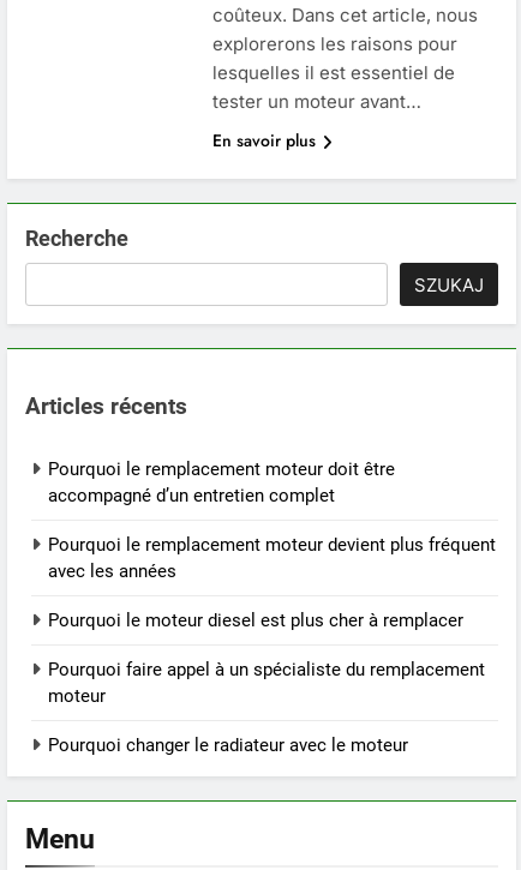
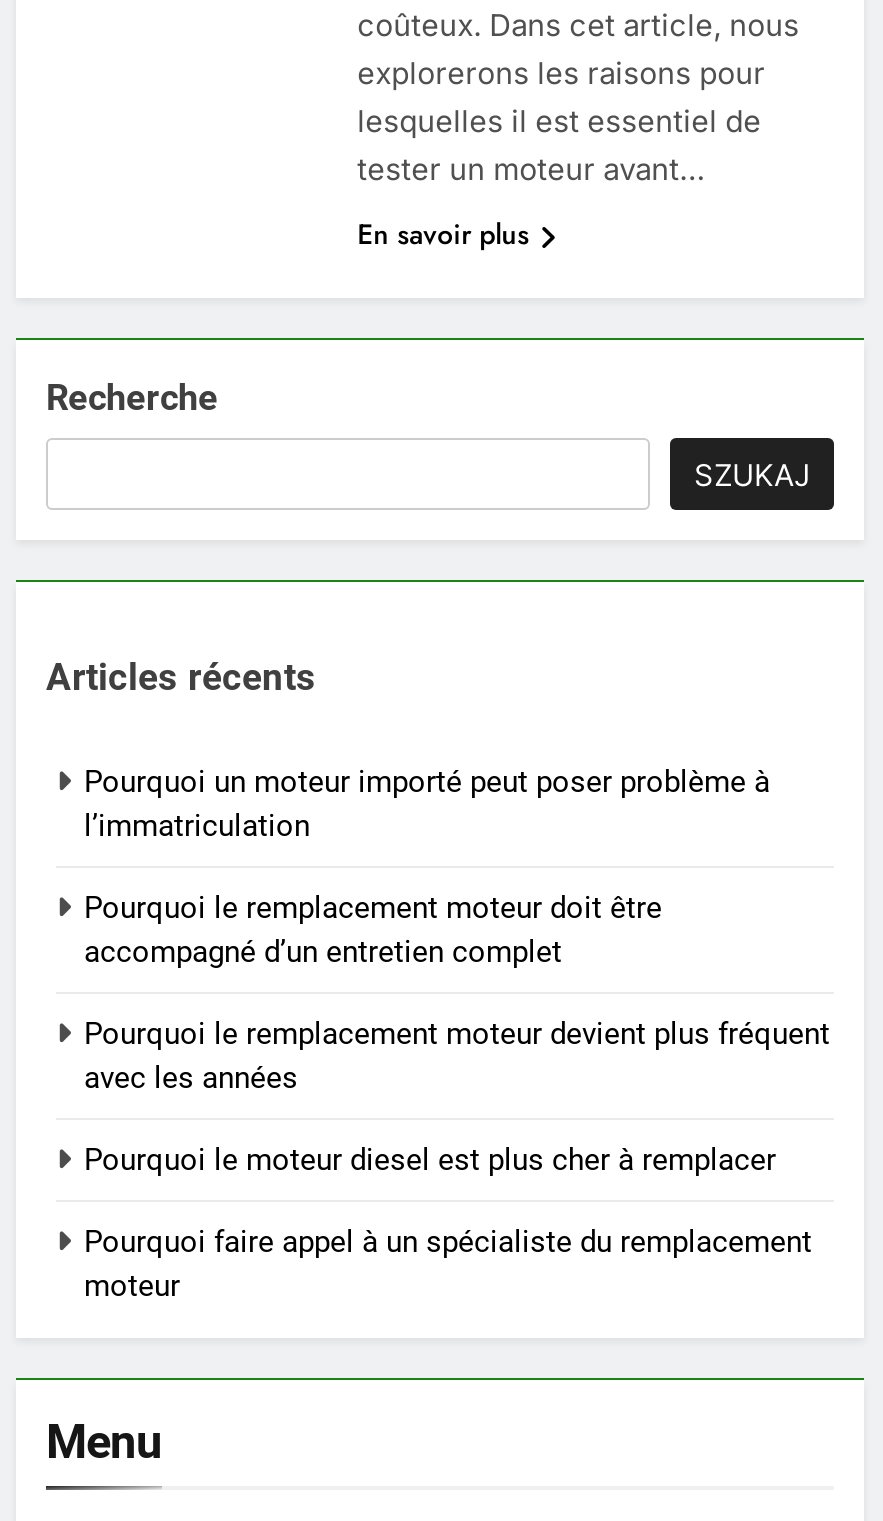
none -> [84,765,770,845] Pourquoi un moteur importé peut poser problème à | l’immatriculation
moved [48,459,496,707] -> [84,891,830,1305]: Pourquoi le remplacement moteur doit être | accompagné d’un entretien complet | Pourquoi le remplacement moteur devient plus fréquent | avec les années | Pourquoi le moteur diesel est plus cher à remplacer | Pourquoi faire appel à un spécialiste du remplacement | moteur
[48,735,408,756] Pourquoi changer le radiateur avec le moteur -> none

